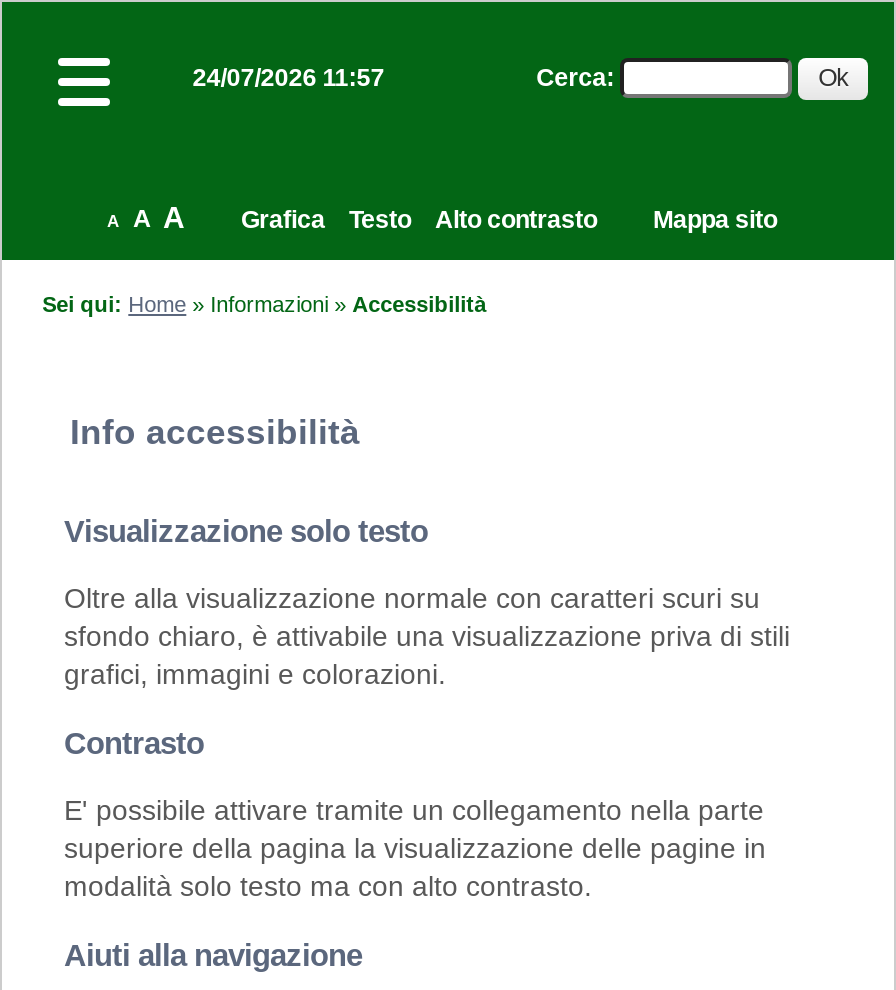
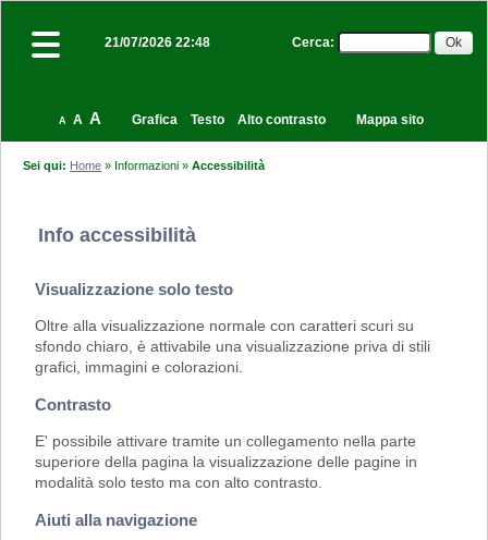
[193,64,385,92] 24/07/2026 11:57 -> [105,35,211,50] 21/07/2026 22:48

